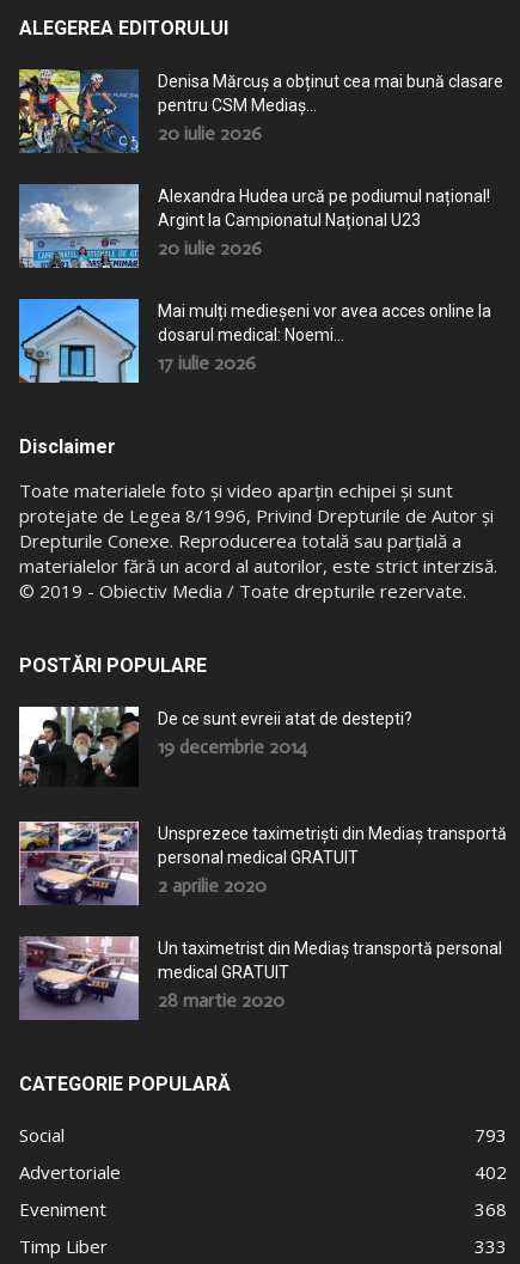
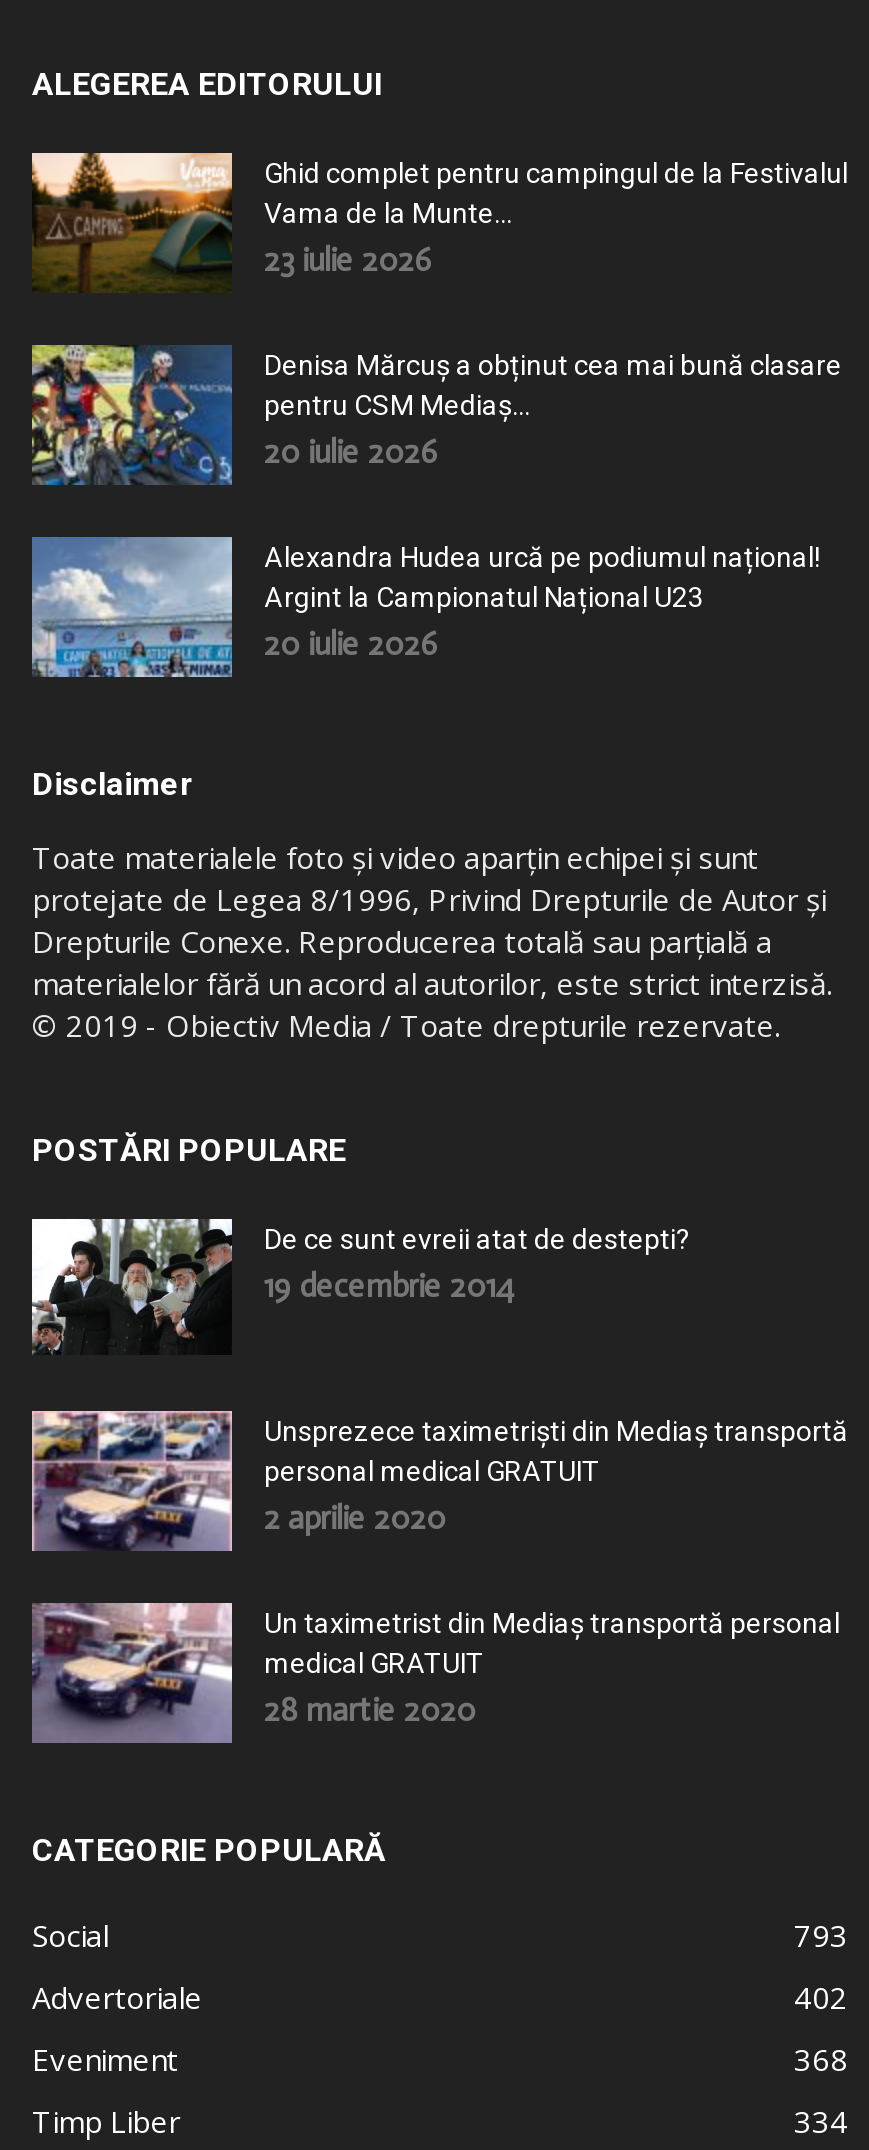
none -> [30,150,848,294] [image] | Ghid complet pentru campingul de la Festivalul | Vama de la Munte... | 23 iulie 2026
moved [17,67,503,259] -> [28,342,842,663]: [image] | Denisa Mărcuș a obținut cea mai bună clasare | pentru CSM Mediaș... | 20 iulie 2026 | Alexandra Hudea urcă pe podiumul național! | Argint la Campionatul Național U23 | 20 iulie 2026
[18,298,491,384] [image] | Mai mulți medieșeni vor avea acces online la | dosarul medical: Noemi... | 17 iulie 2026 -> none
[475,1234,507,1258] 333 -> [794,2101,848,2141] 334

